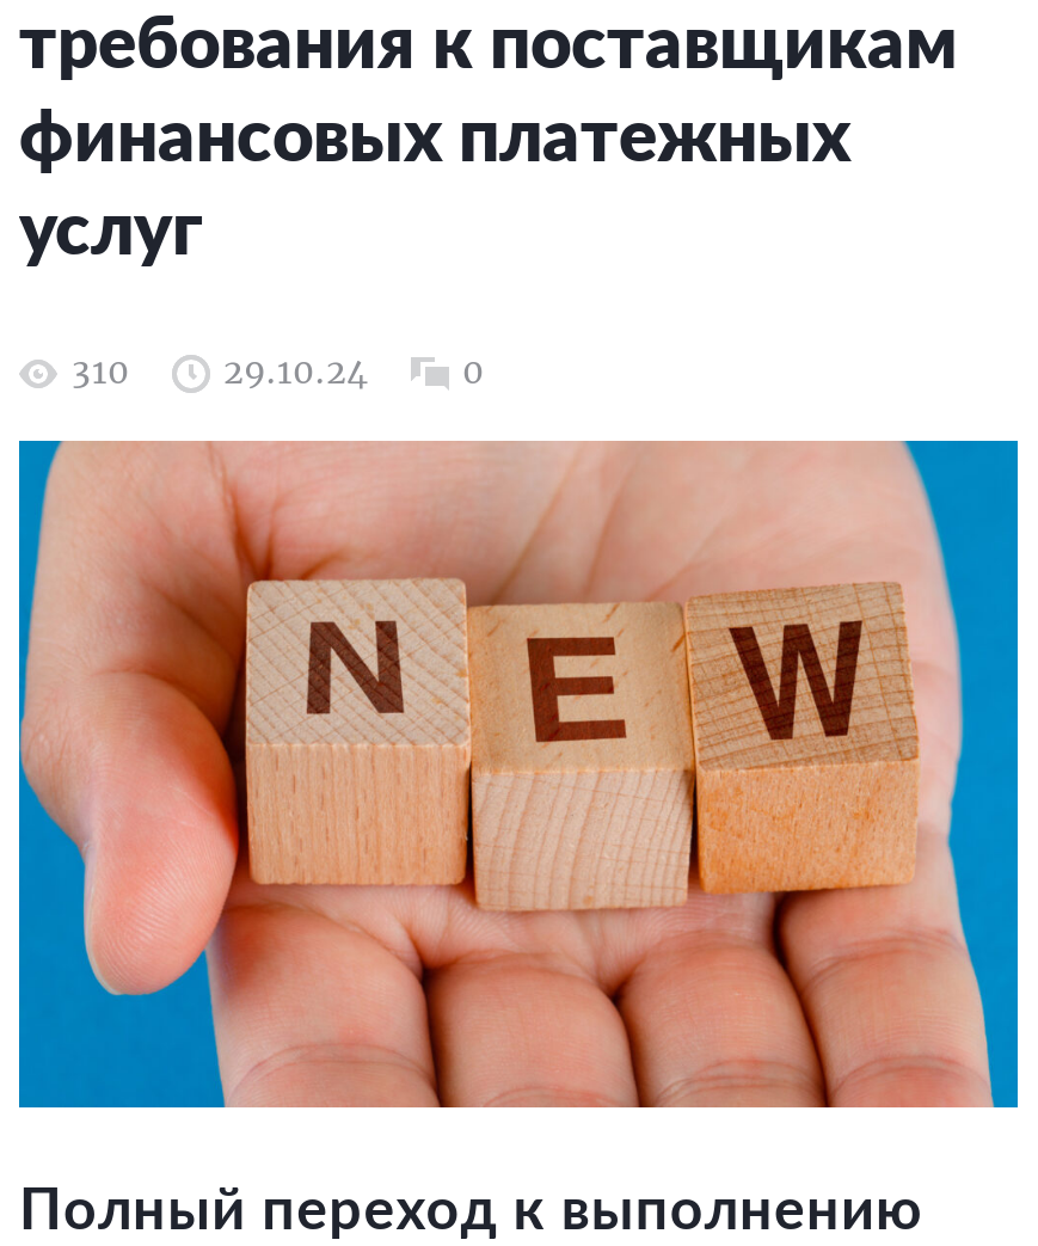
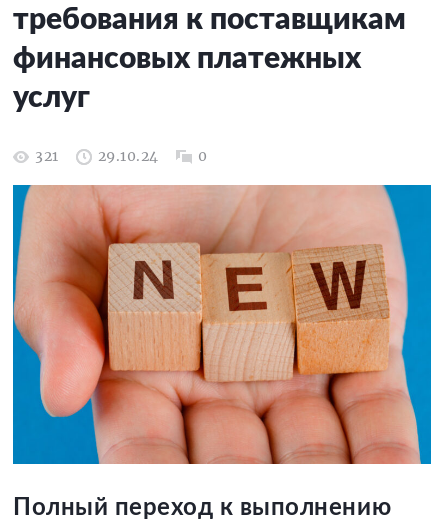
[72,350,130,393] 310 -> [35,147,58,165] 321

